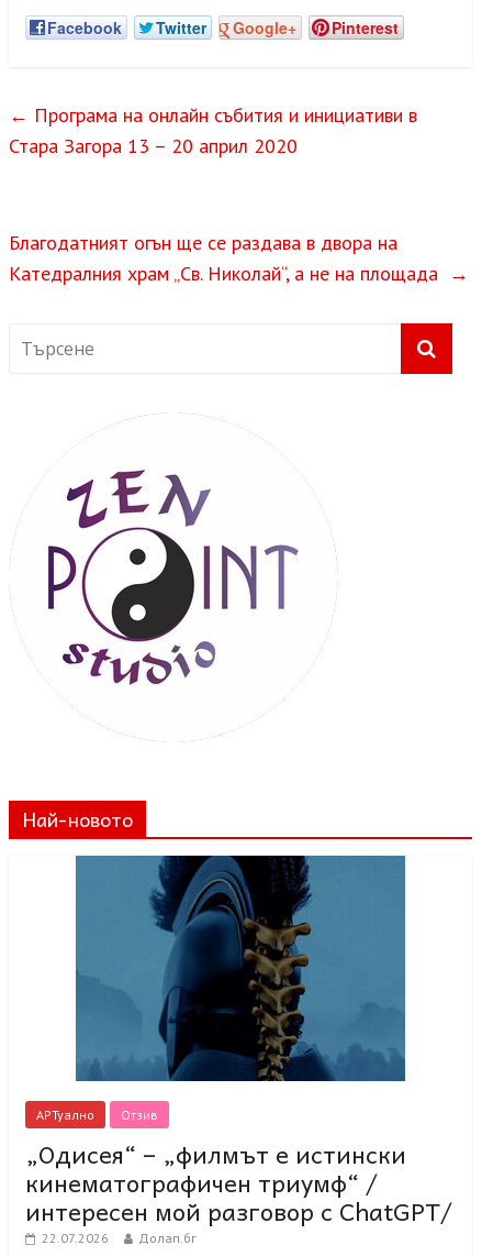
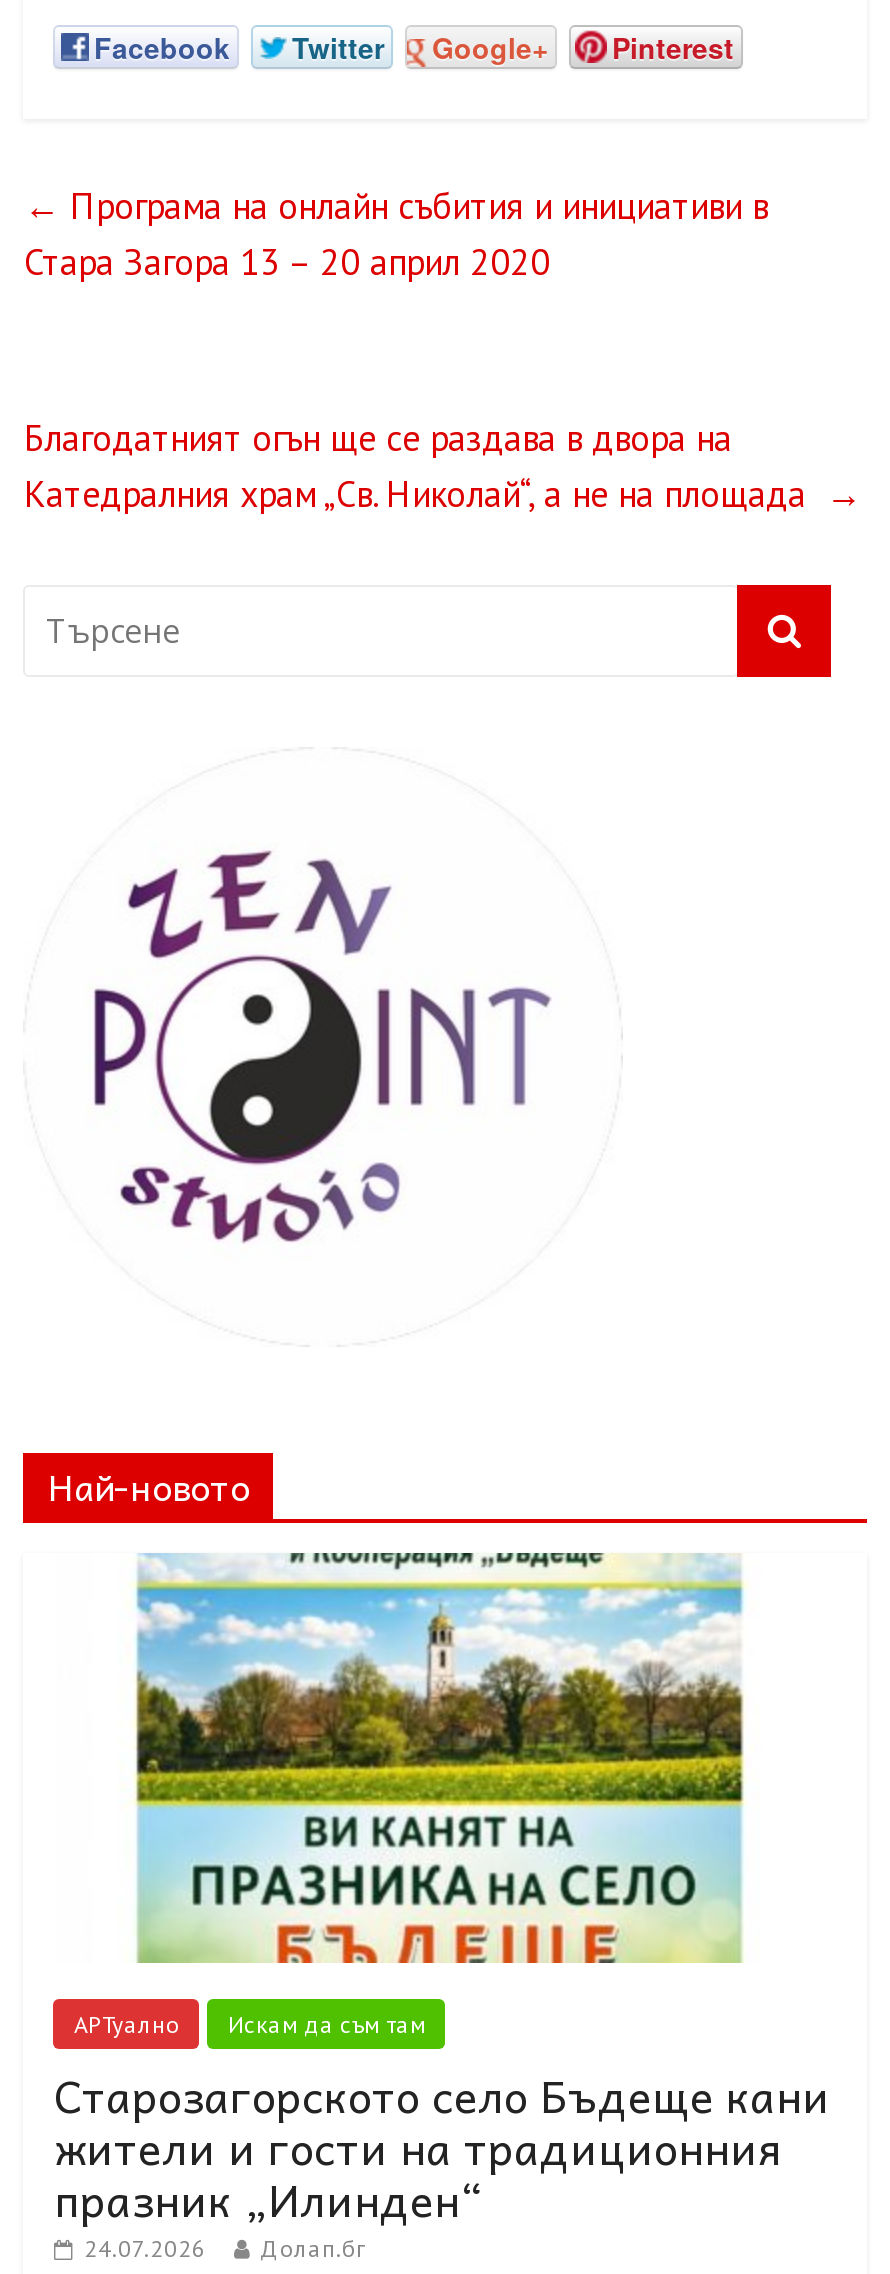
[26,855,453,1246] [image] | Отзив | „Одисея“ – „филмът е истински | кинематографичен триумф“ / | интересен мой разговор с ChatGPT/ | 22.07.2026 -> [54,1551,830,2263] [image] | Искам да съм там | Старозагорското село Бъдеще кани | жители и гости на традиционния | празник „Илинден“ | 24.07.2026

